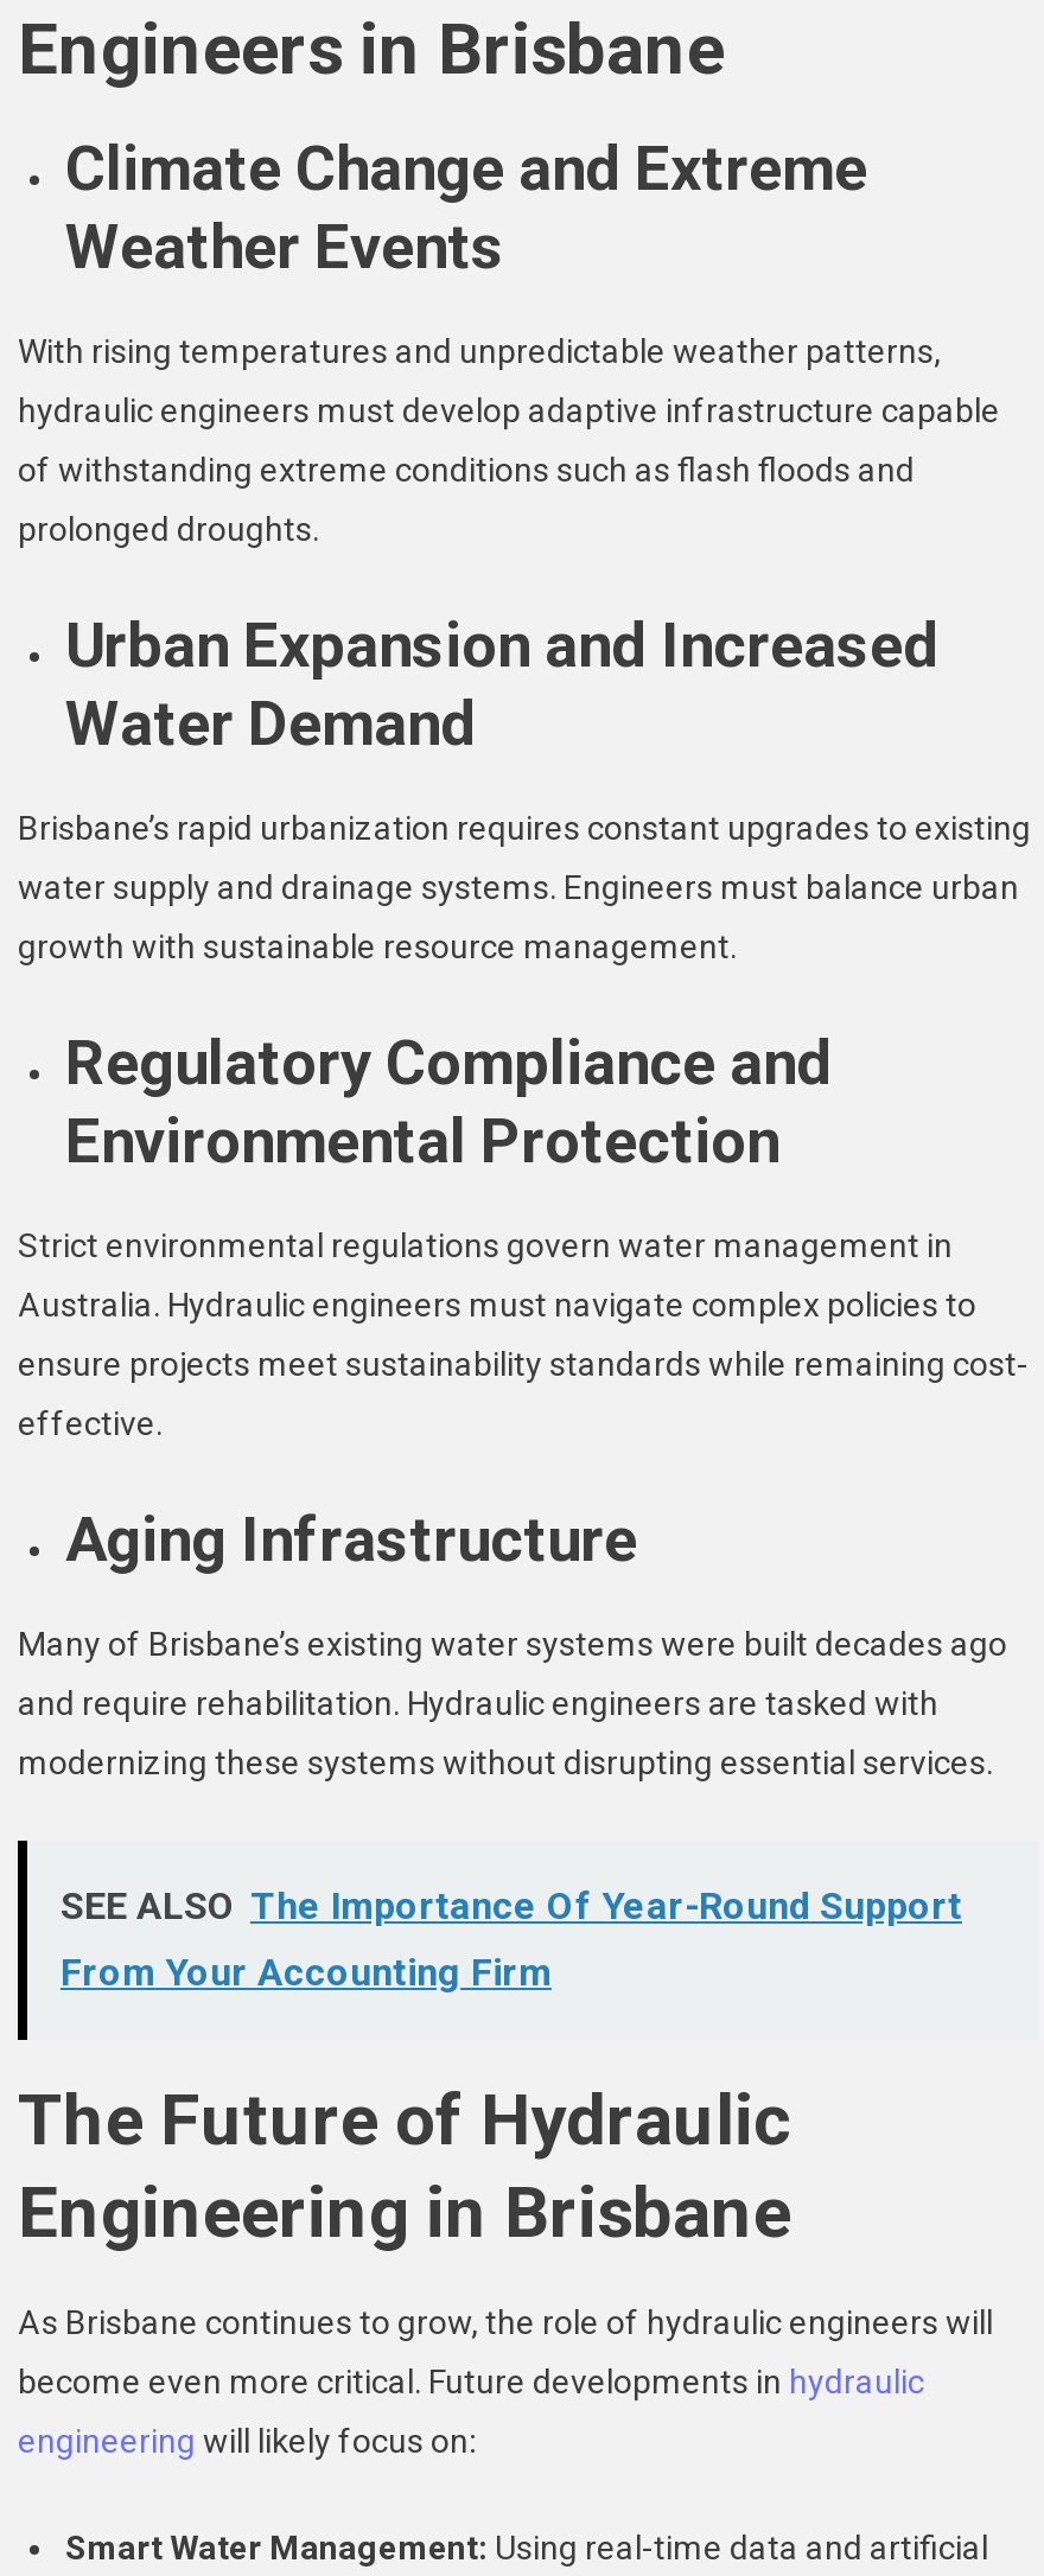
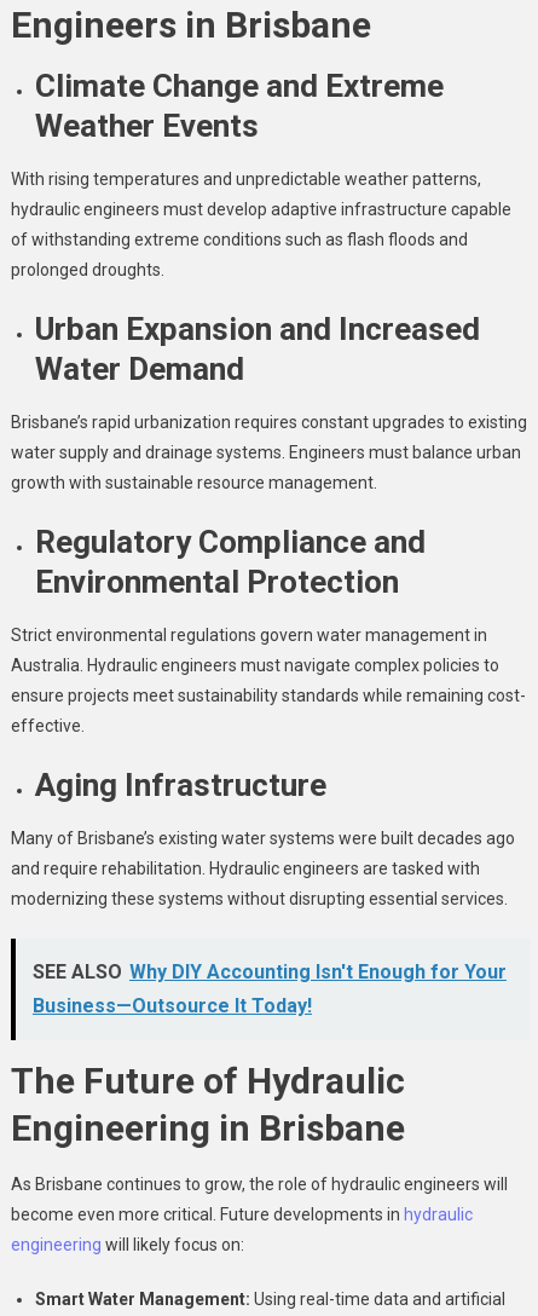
[61,1882,962,1927] SEE ALSO The Importance Of Year-Round Support -> [33,960,507,983] SEE ALSO Why DIY Accounting Isn't Enough for Your
[61,1949,552,1994] From Your Accounting Firm -> [33,994,312,1017] Business—Outsource It Today!

